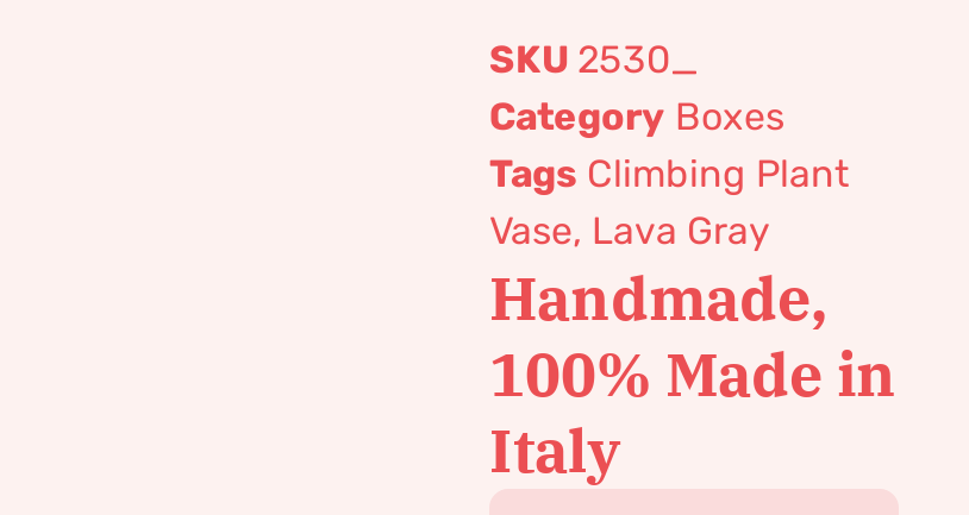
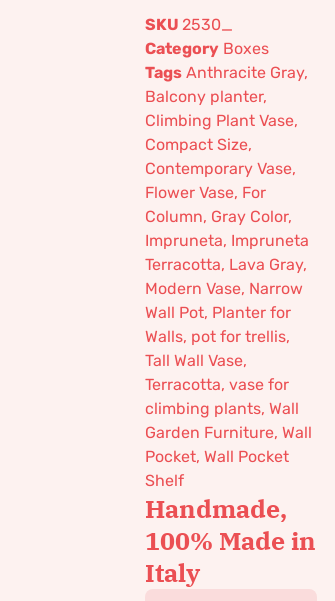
[489,151,849,253] Tags Climbing Plant | Vase, Lava Gray -> [145,63,312,490] Tags Anthracite Gray, | Balcony planter, | Climbing Plant Vase, | Compact Size, | Contemporary Vase, | Flower Vase, For | Column, Gray Color, | Impruneta, Impruneta | Terracotta, Lava Gray, | Modern Vase, Narrow | Wall Pot, Planter for | Walls, pot for trellis, | Tall Wall Vase, | Terracotta, vase for | climbing plants, Wall | Garden Furniture, Wall | Pocket, Wall Pocket | Shelf

